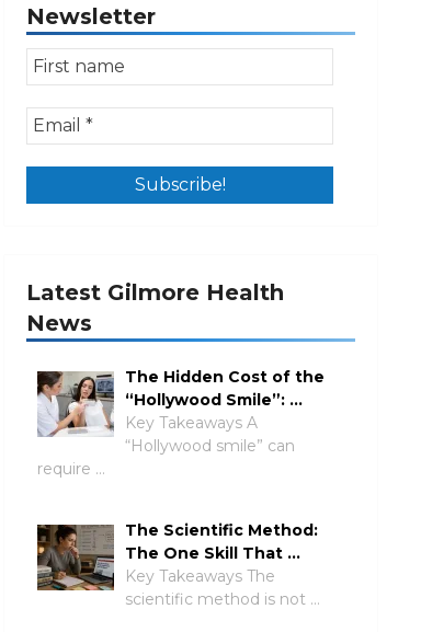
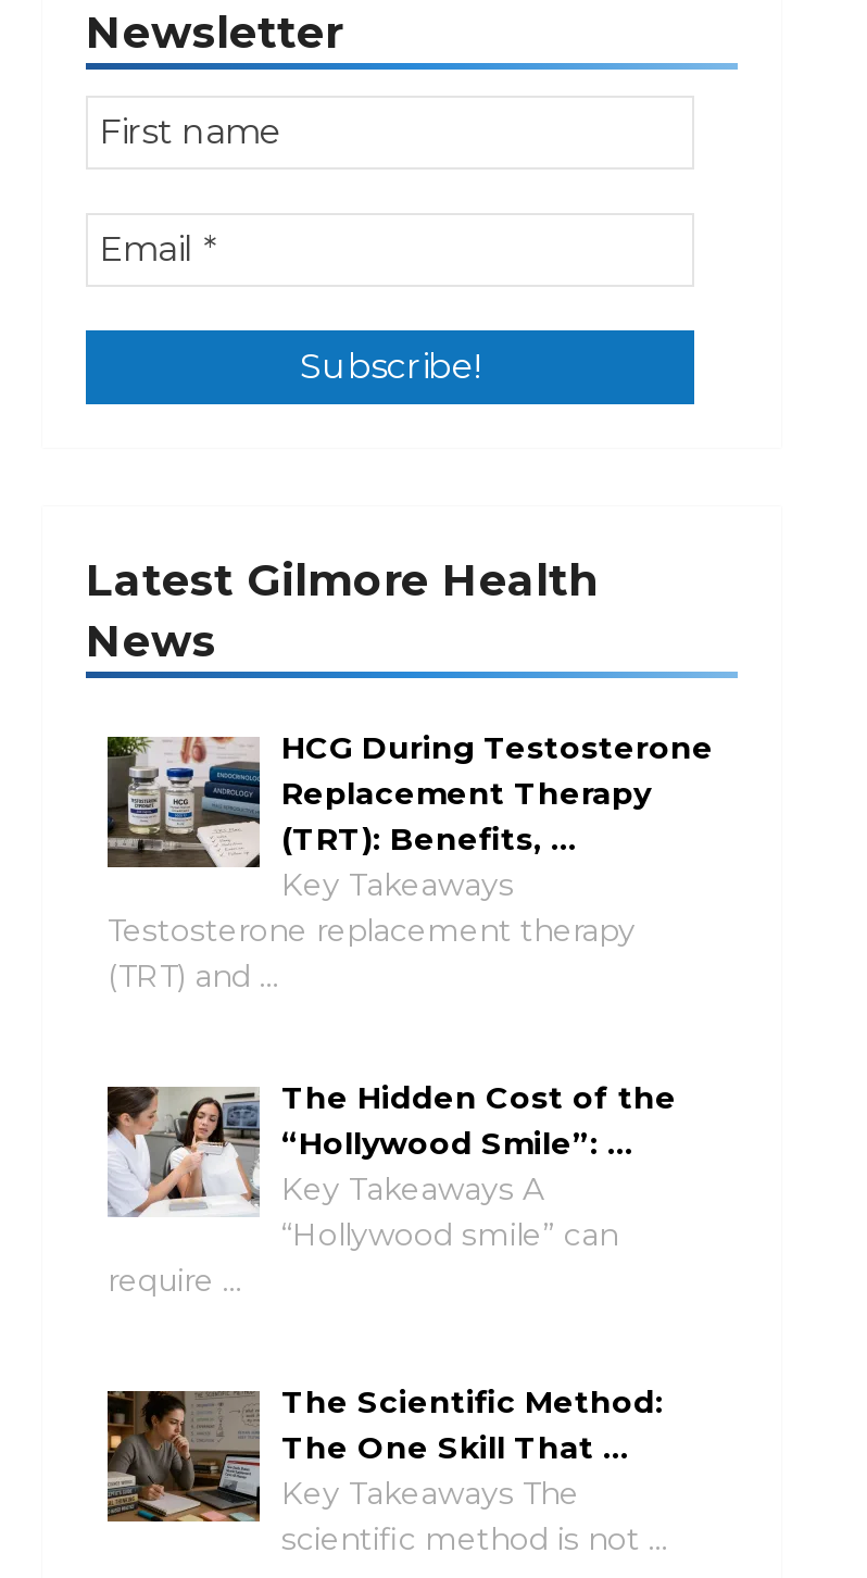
none -> [105,727,714,995] [image] | HCG During Testosterone | Replacement Therapy | (TRT): Benefits, … | Key Takeaways | Testosterone replacement therapy | (TRT) and …

